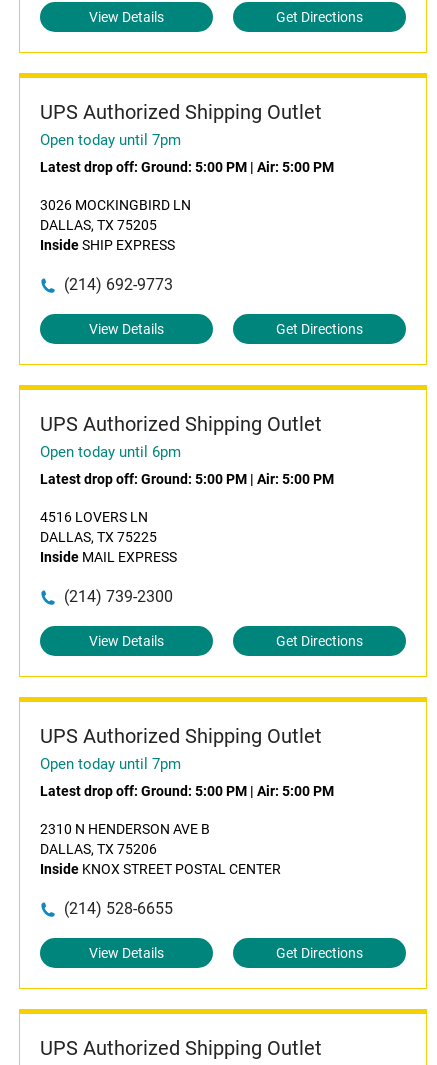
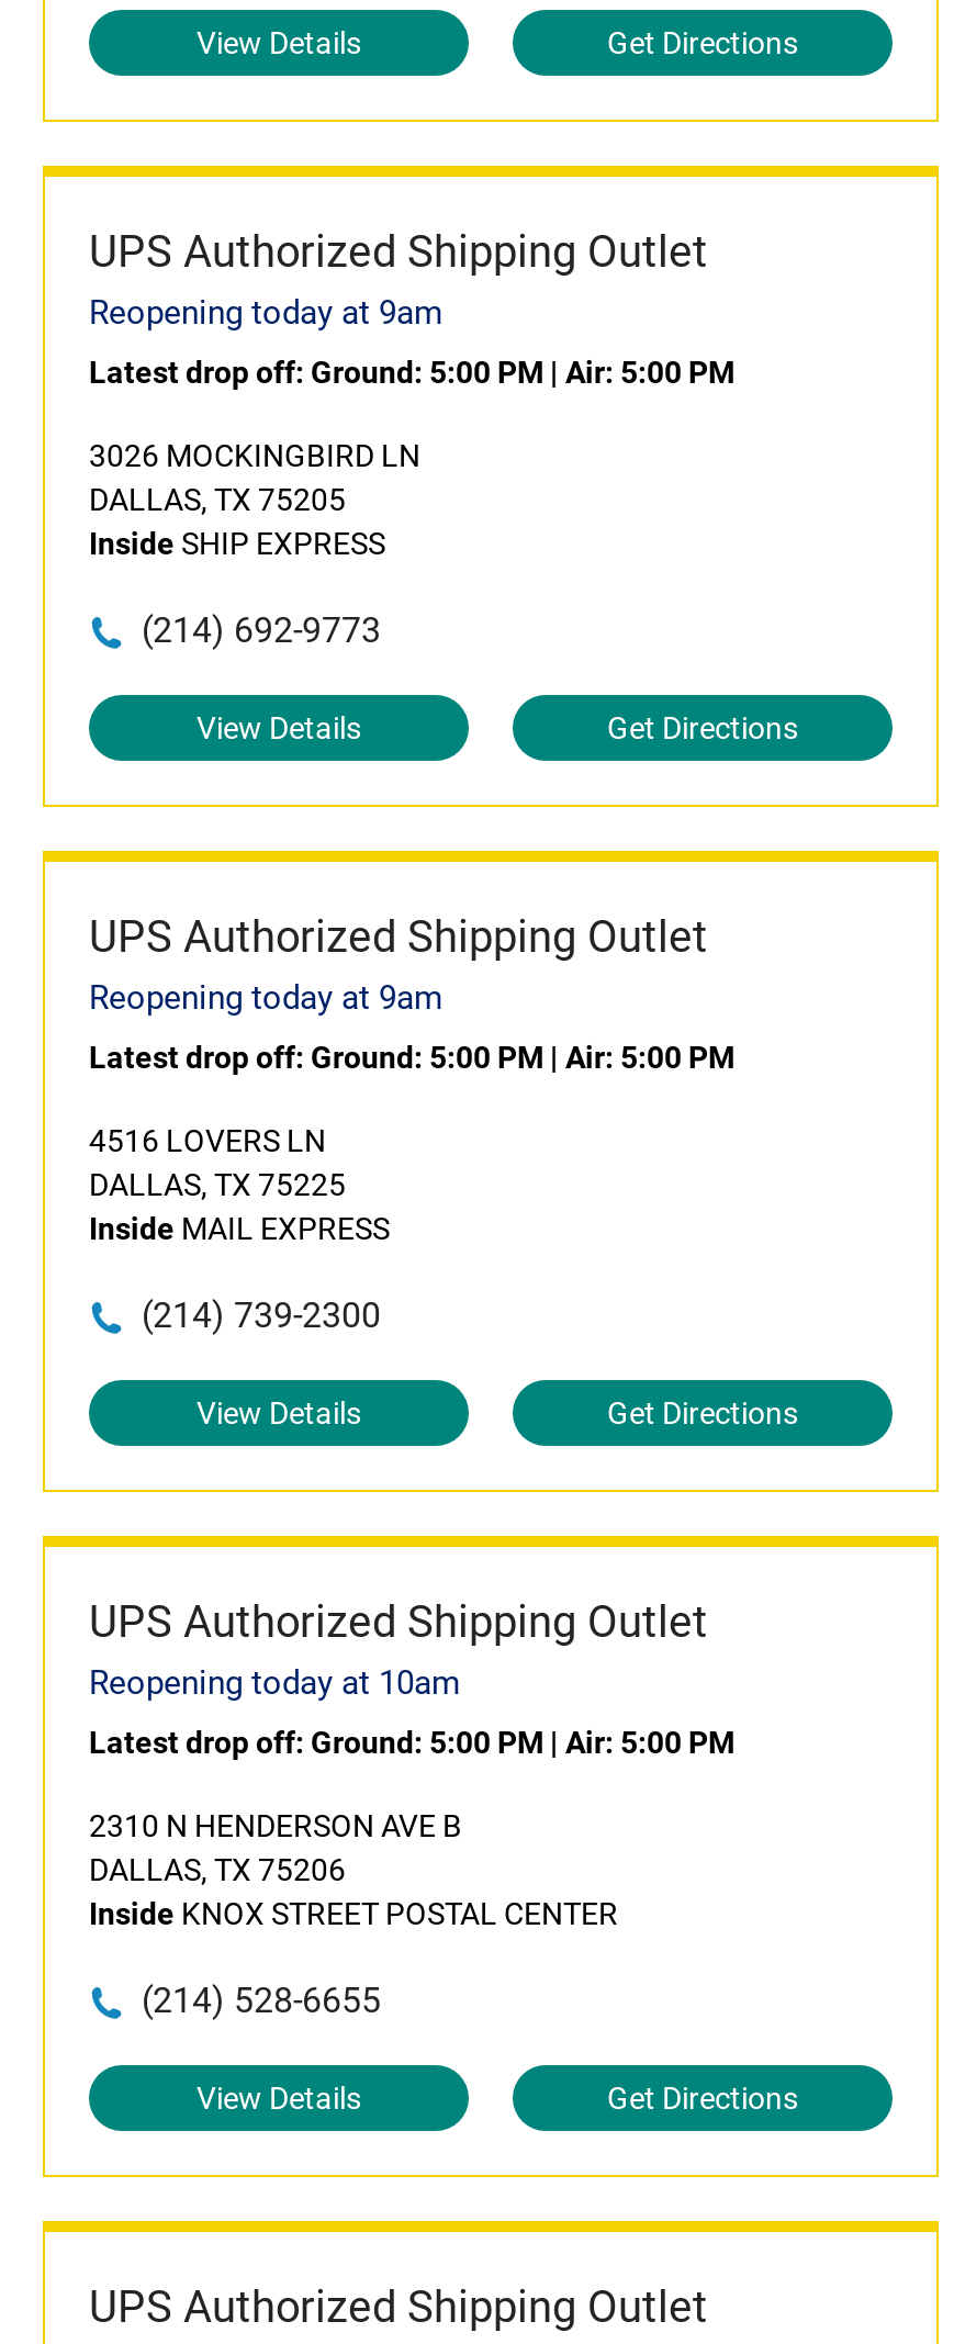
[40,131,181,149] Open today until 7pm -> [89,293,442,333] Reopening today at 9am
[40,443,181,461] Open today until 6pm -> [89,978,442,1018] Reopening today at 9am
[40,755,181,773] Open today until 7pm -> [89,1663,460,1703] Reopening today at 10am

